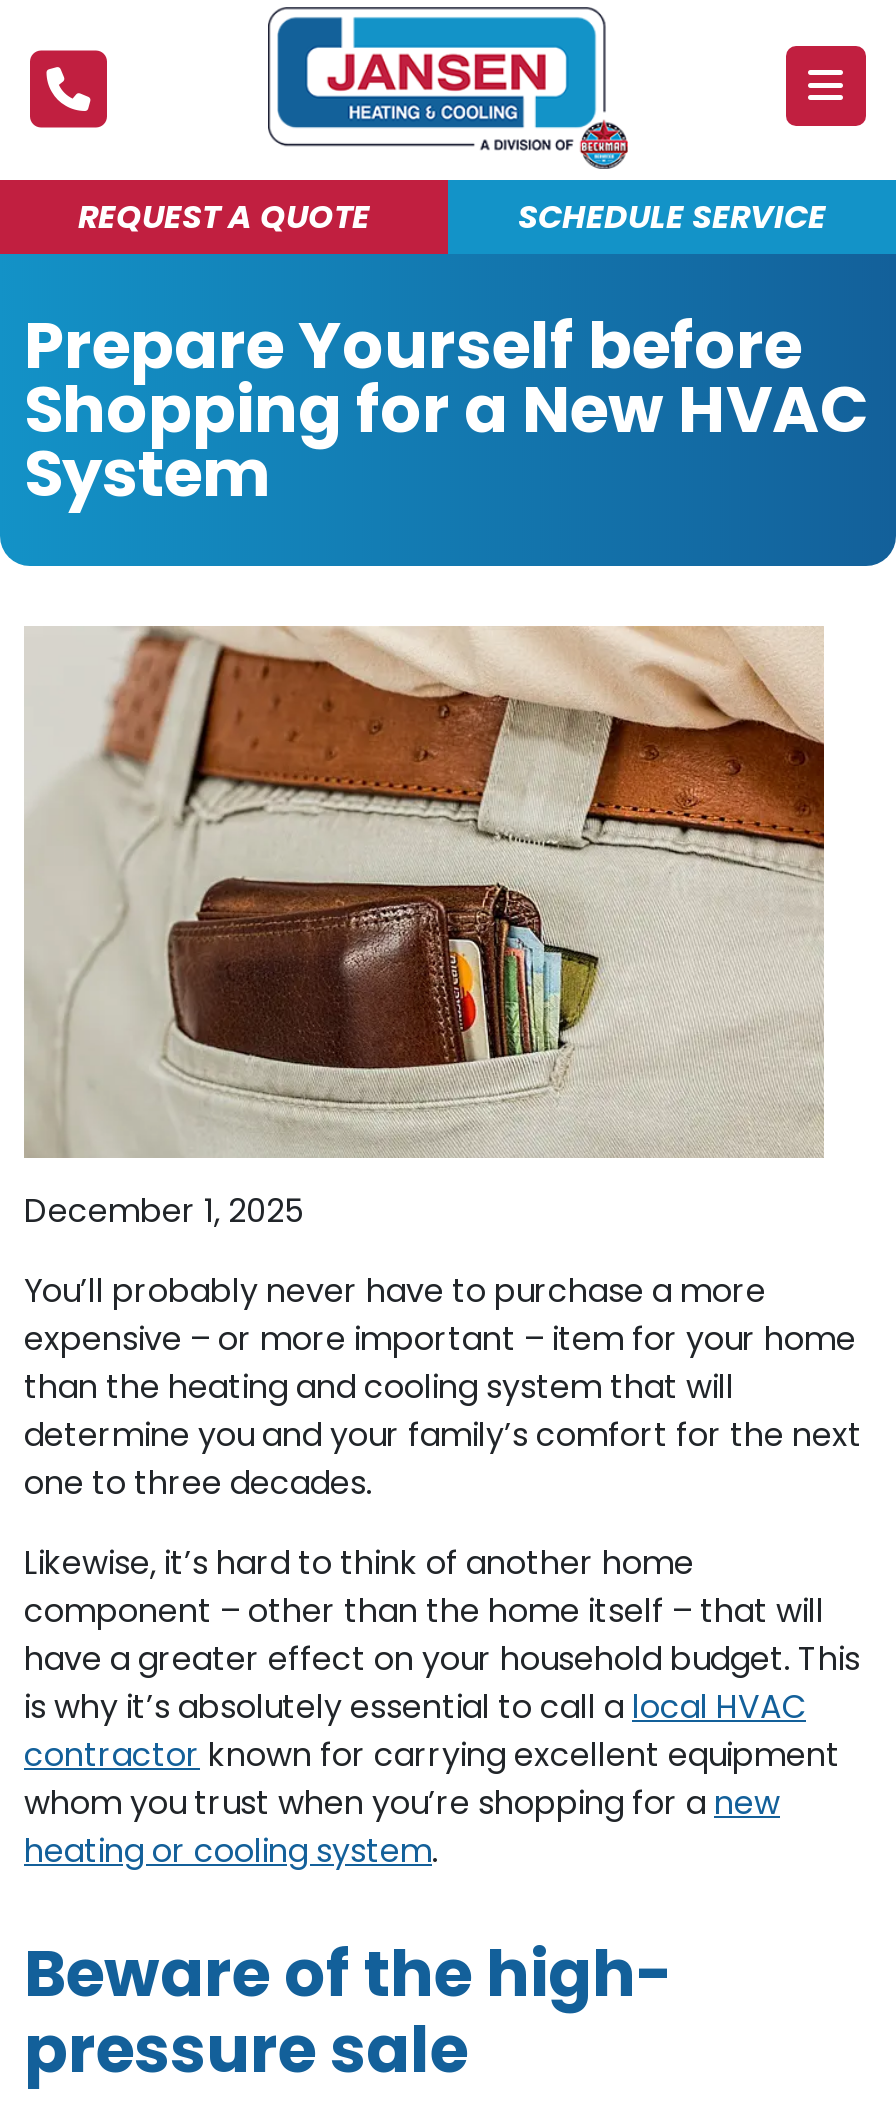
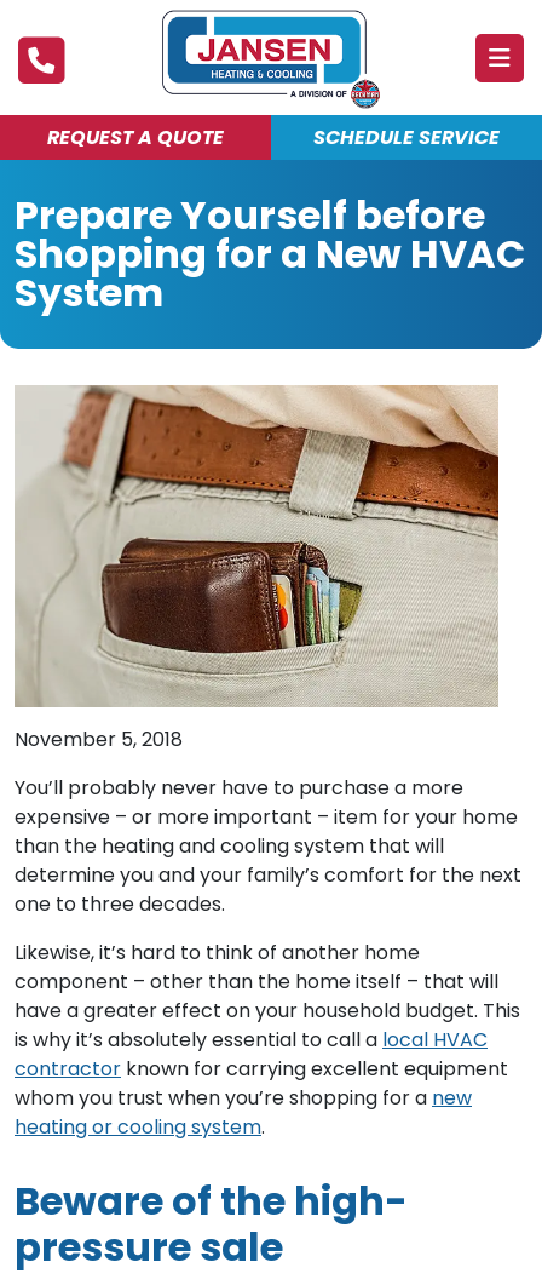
[24,1188,304,1234] December 1, 2025 -> [15,725,183,753] November 5, 2018

